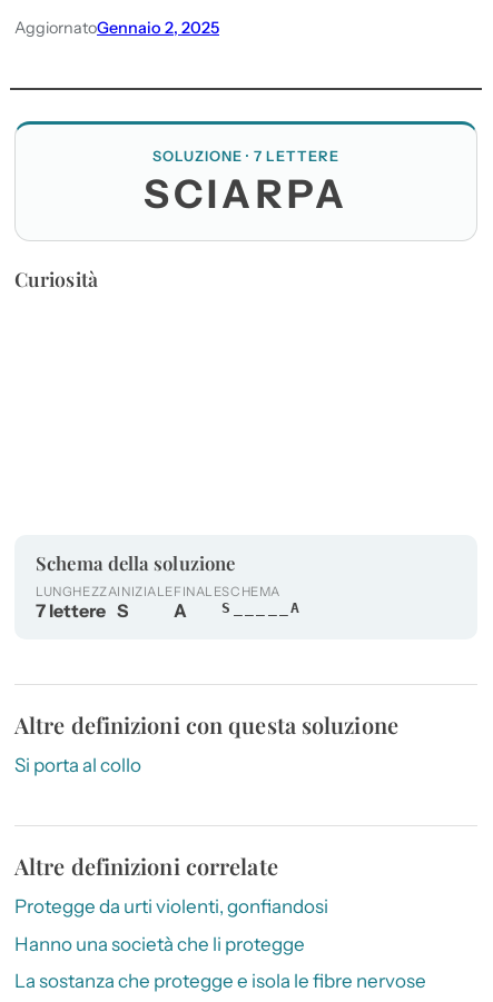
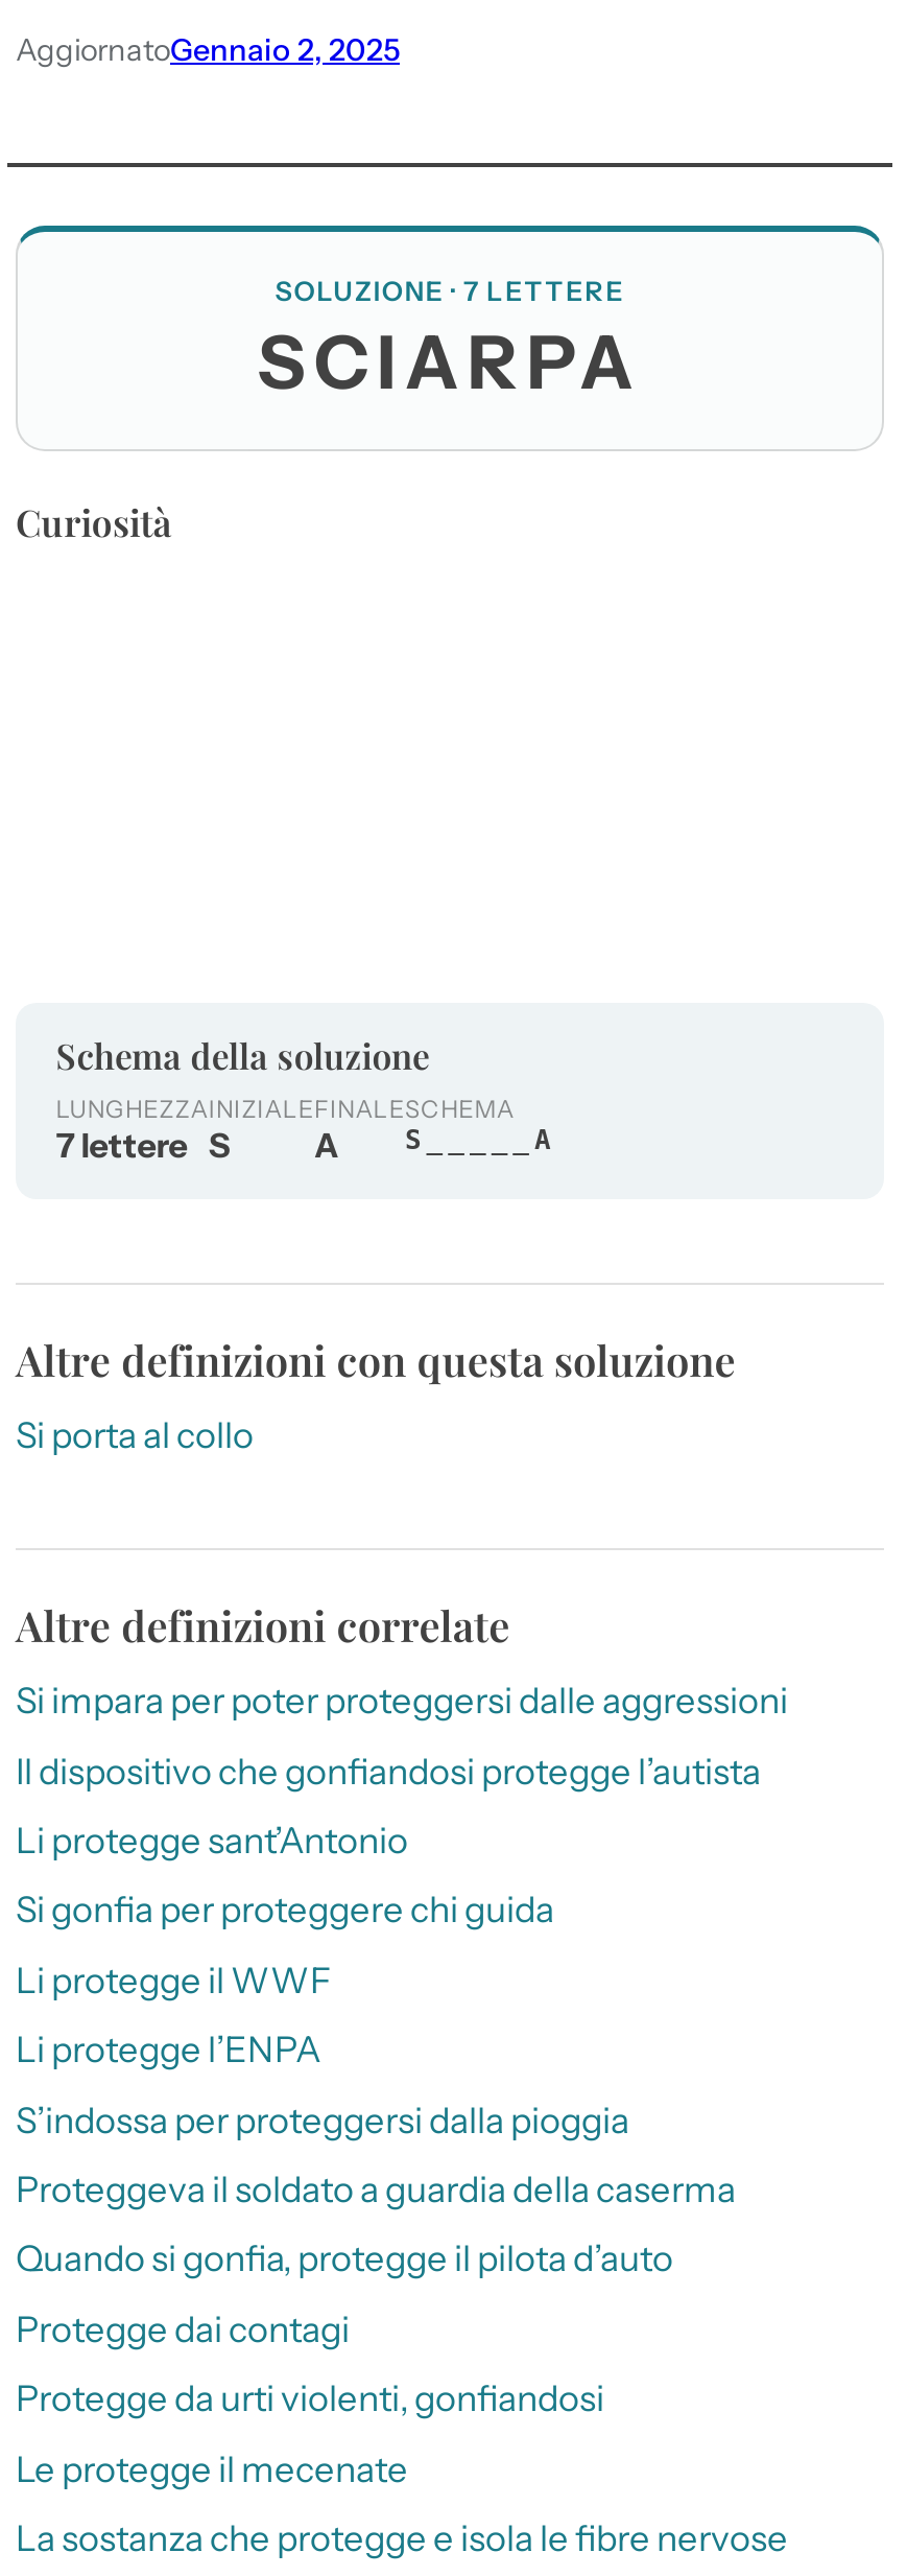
none -> [16,1680,788,2350] Si impara per poter proteggersi dalle aggressioni | Il dispositivo che gonfiandosi protegge l’autista | Li protegge sant’Antonio | Si gonfia per proteggere chi guida | Li protegge il WWF | Li protegge l’ENPA | S’indossa per proteggersi dalla pioggia | Proteggeva il soldato a guardia della caserma | Quando si gonfia, protegge il pilota d’auto | Protegge dai contagi
[14,933,305,955] Hanno una società che li protegge -> [16,2448,408,2490] Le protegge il mecenate

